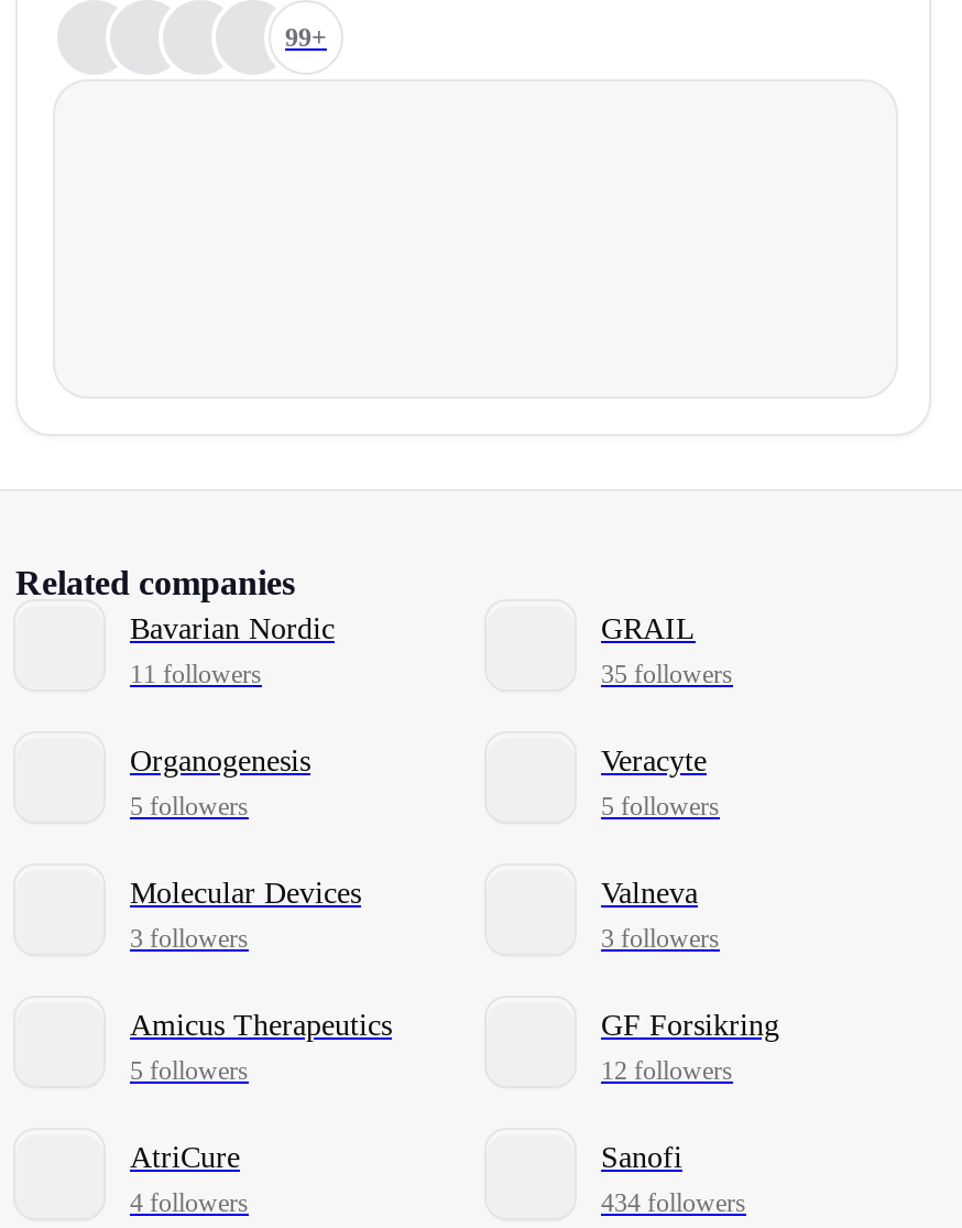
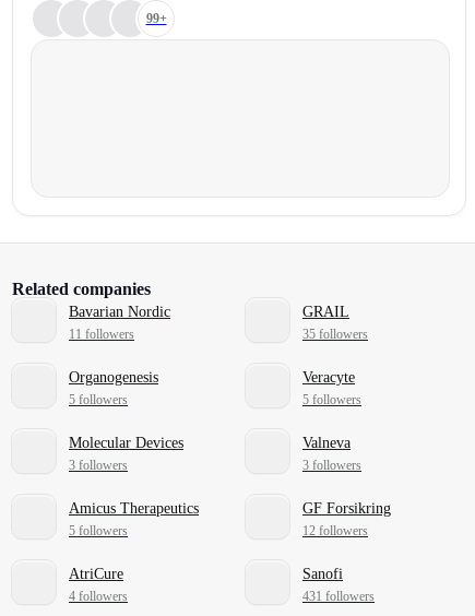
[601,1187,746,1218] 434 followers -> [302,588,375,604] 431 followers

